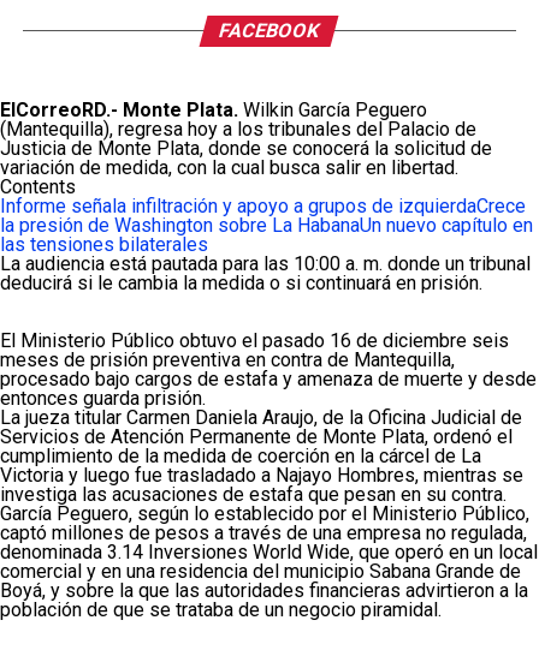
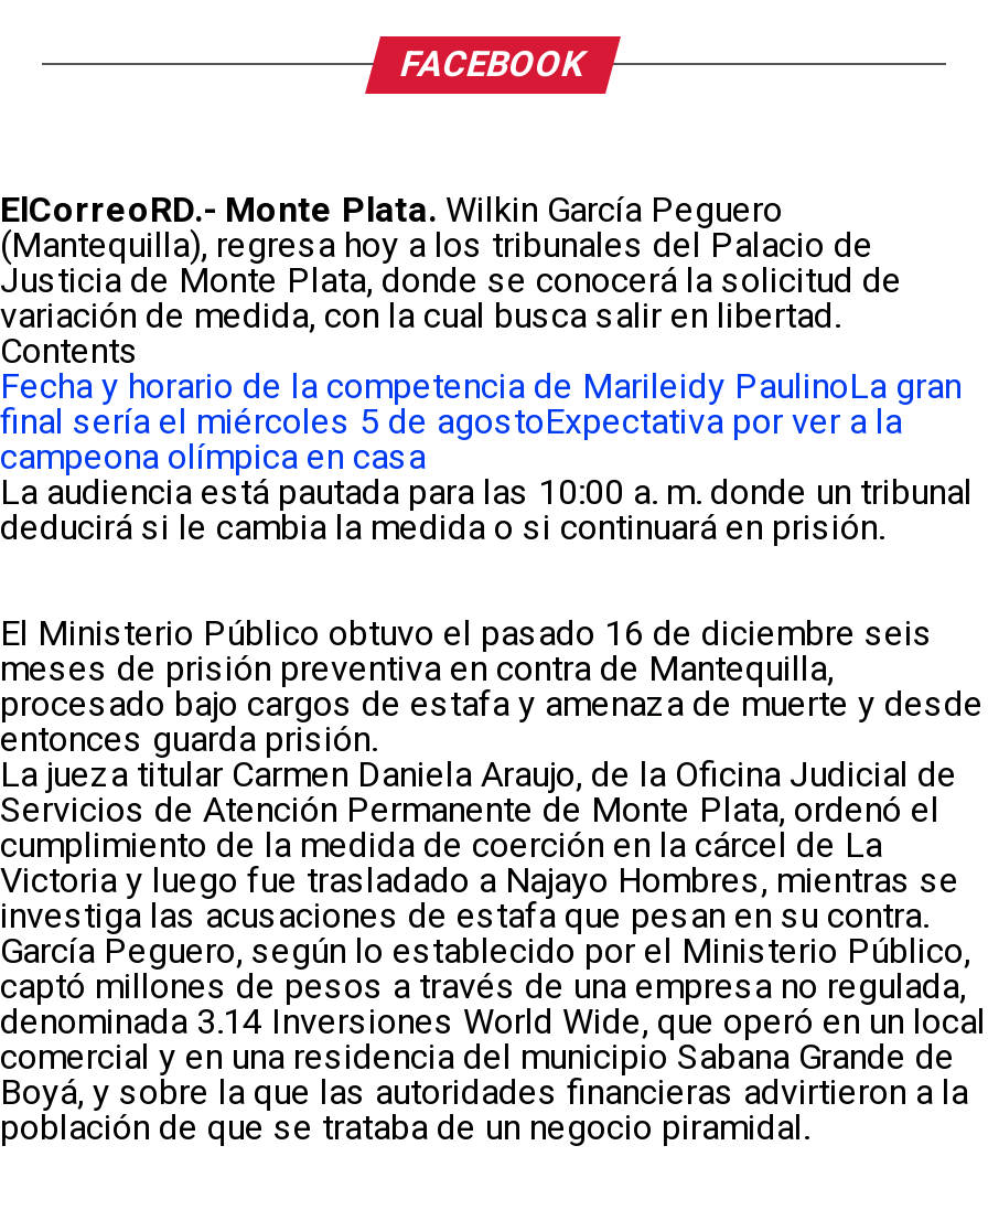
[0,195,533,257] Informe señala infiltración y apoyo a grupos de izquierdaCrece | la presión de Washington sobre La HabanaUn nuevo capítulo en | las tensiones bilaterales -> [0,366,962,479] Fecha y horario de la competencia de Marileidy PaulinoLa gran | final sería el miércoles 5 de agostoExpectativa por ver a la | campeona olímpica en casa

